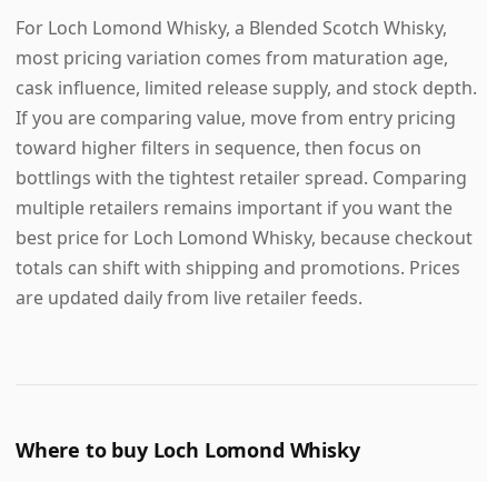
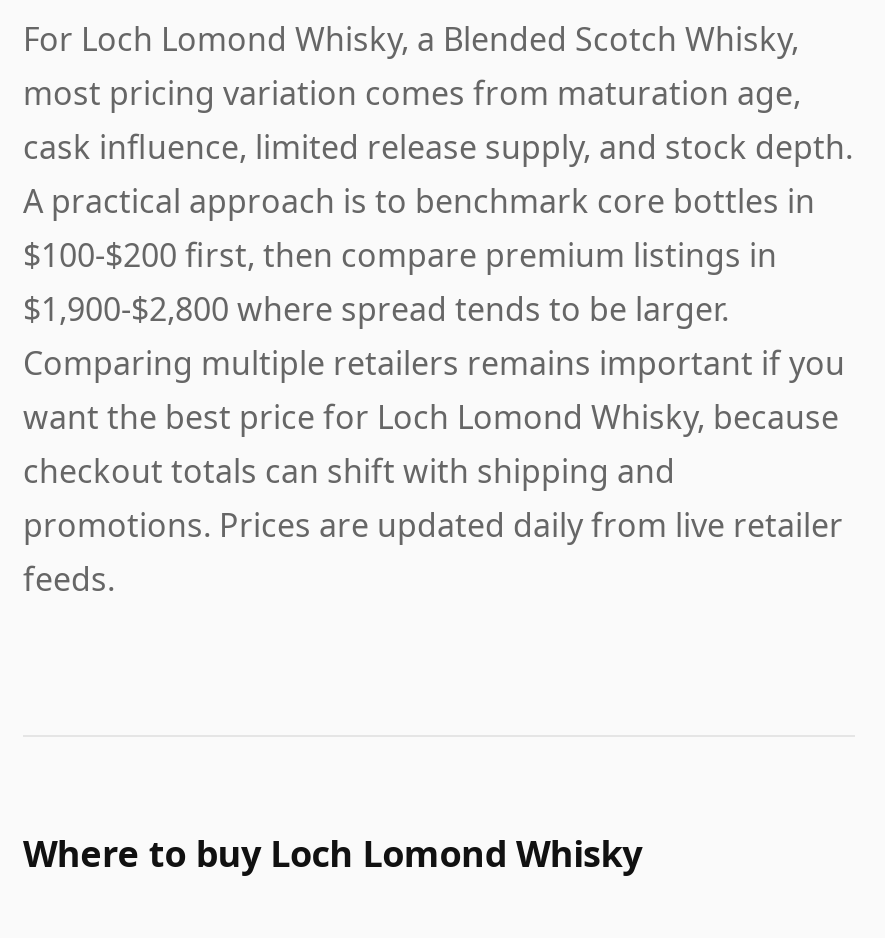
[16,105,473,310] If you are comparing value, move from entry pricing | toward higher filters in sequence, then focus on | bottlings with the tightest retailer spread. Comparing | multiple retailers remains important if you want the | best price for Loch Lomond Whisky, because checkout | totals can shift with shipping and promotions. Prices | are updated daily from live retailer feeds. -> [23,179,845,601] A practical approach is to benchmark core bottles in | $100-$200 first, then compare premium listings in | $1,900-$2,800 where spread tends to be larger. | Comparing multiple retailers remains important if you | want the best price for Loch Lomond Whisky, because | checkout totals can shift with shipping and | promotions. Prices are updated daily from live retailer | feeds.

